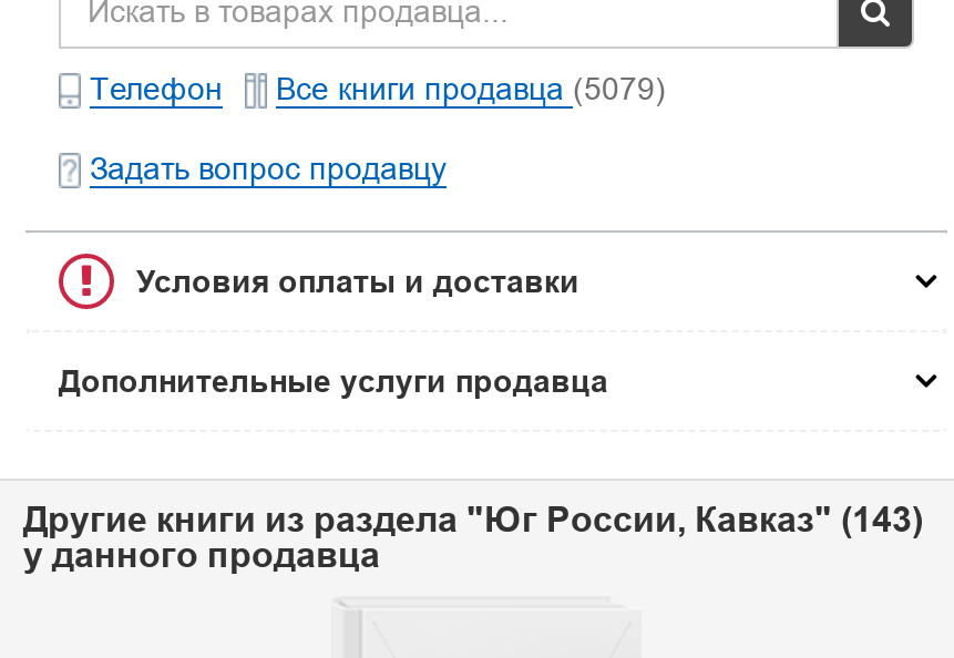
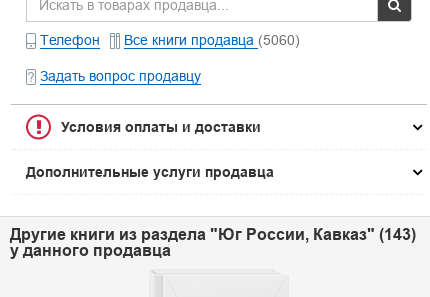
[276,72,666,107] Все книги продавца (5079) -> [124,32,300,48] Все книги продавца (5060)

